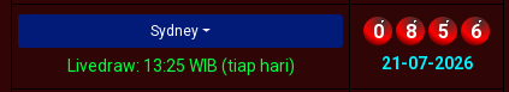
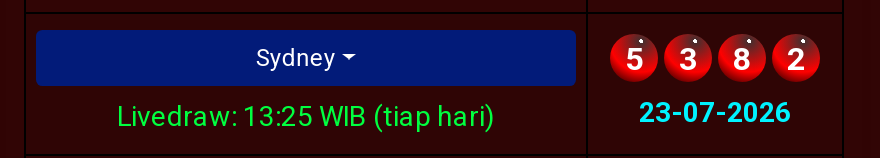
[372,21,383,43] 0 -> [625,41,697,79] 5 | 3
[437,21,481,43] 5 | 6 -> [787,41,805,79] 2
[381,54,472,73] 21-07-2026 -> [639,97,791,129] 23-07-2026

